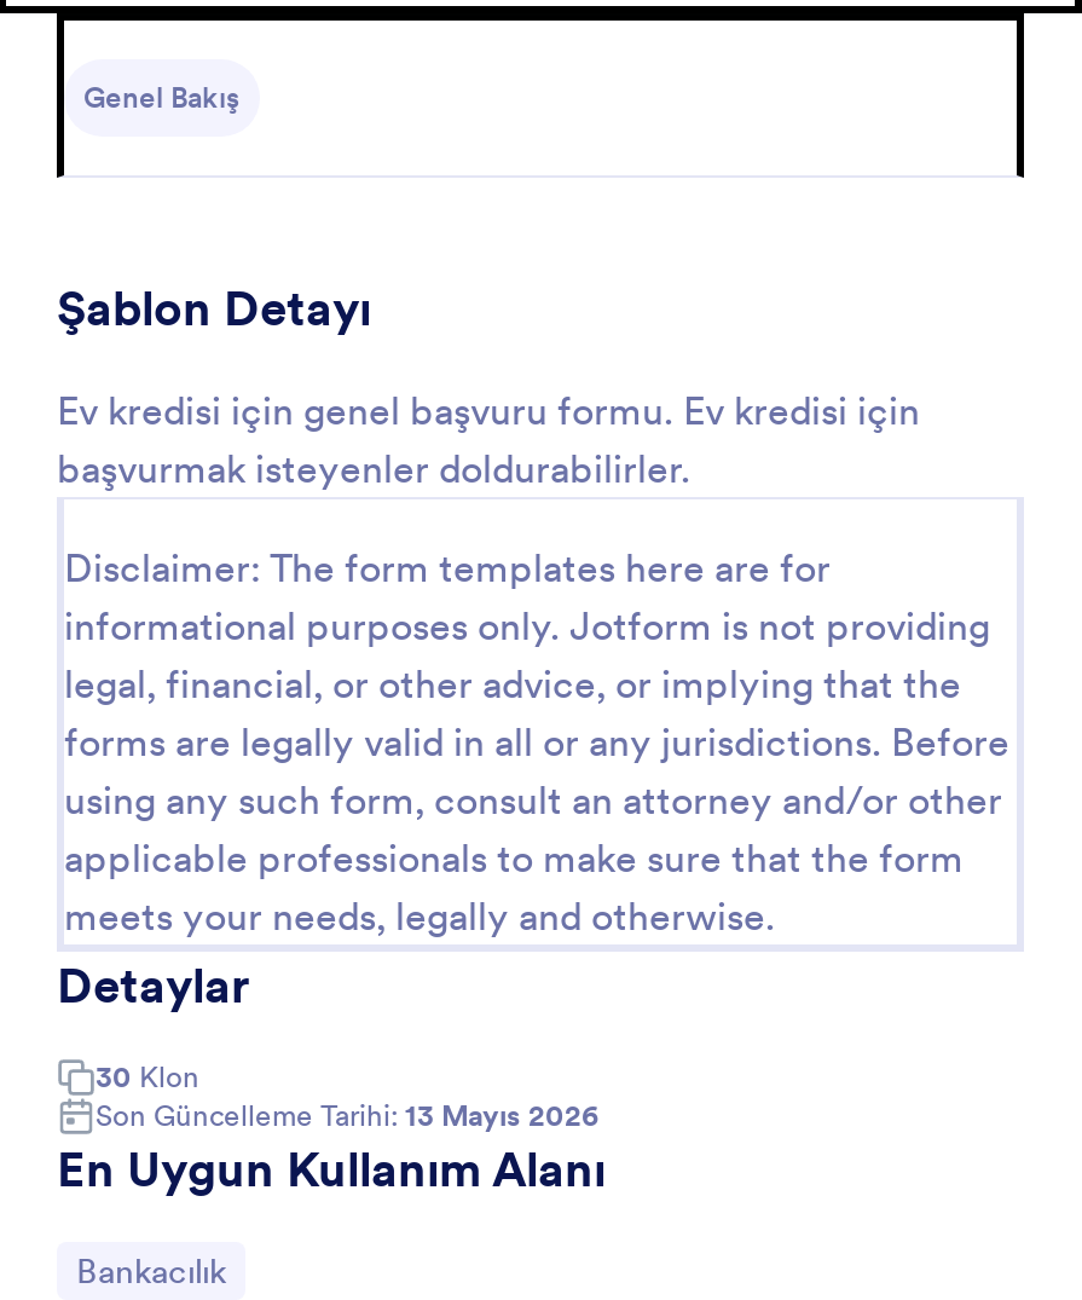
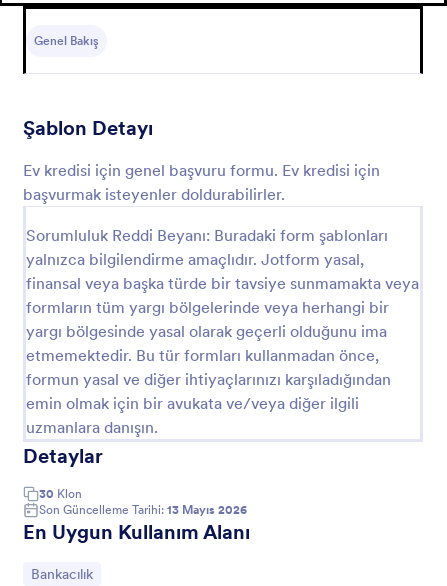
[64,543,1009,940] Disclaimer: The form templates here are for | informational purposes only. Jotform is not providing | legal, financial, or other advice, or implying that the | forms are legally valid in all or any jurisdictions. Before | using any such form, consult an attorney and/or other | applicable professionals to make sure that the form | meets your needs, legally and otherwise. -> [26,225,419,437] Sorumluluk Reddi Beyanı: Buradaki form şablonları | yalnızca bilgilendirme amaçlıdır. Jotform yasal, | finansal veya başka türde bir tavsiye sunmamakta veya | formların tüm yargı bölgelerinde veya herhangi bir | yargı bölgesinde yasal olarak geçerli olduğunu ima | etmemektedir. Bu tür formları kullanmadan önce, | formun yasal ve diğer ihtiyaçlarınızı karşıladığından | emin olmak için bir avukata ve/veya diğer ilgili | uzmanlara danışın.

